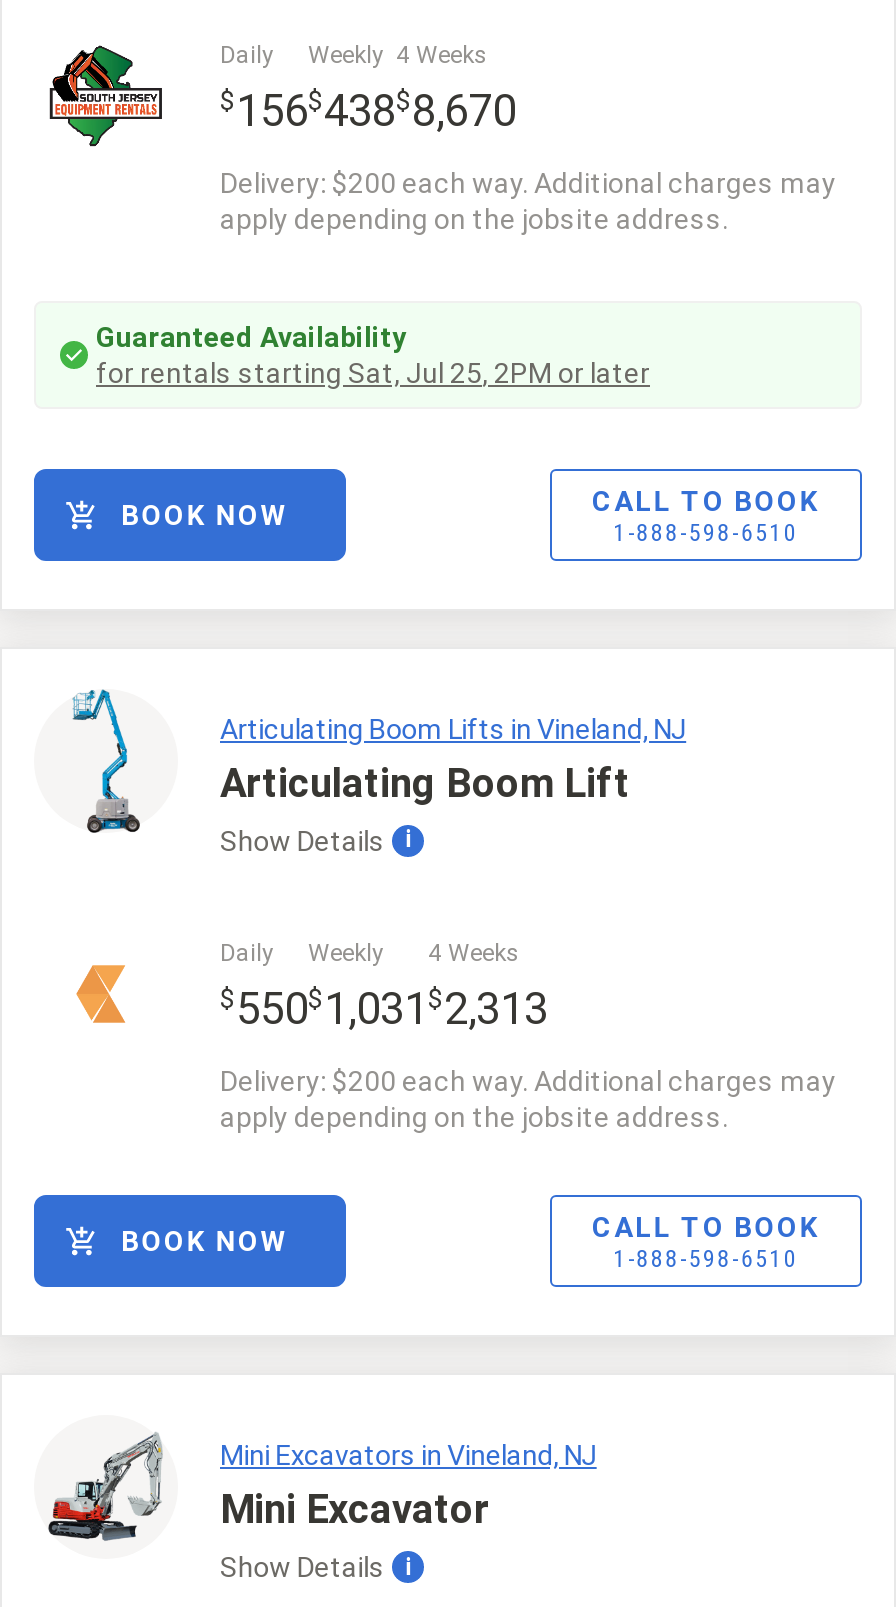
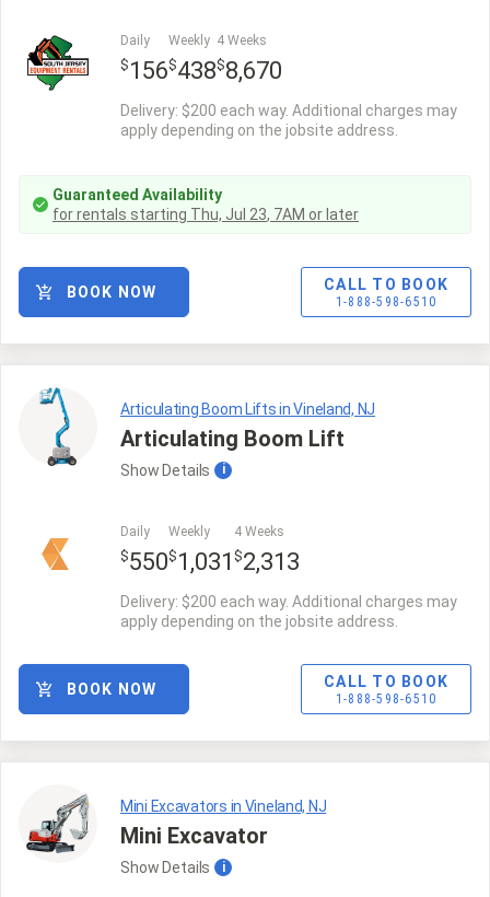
[96,357,650,389] for rentals starting Sat, Jul 25, 2PM or later -> [52,206,359,223] for rentals starting Thu, Jul 23, 7AM or later

